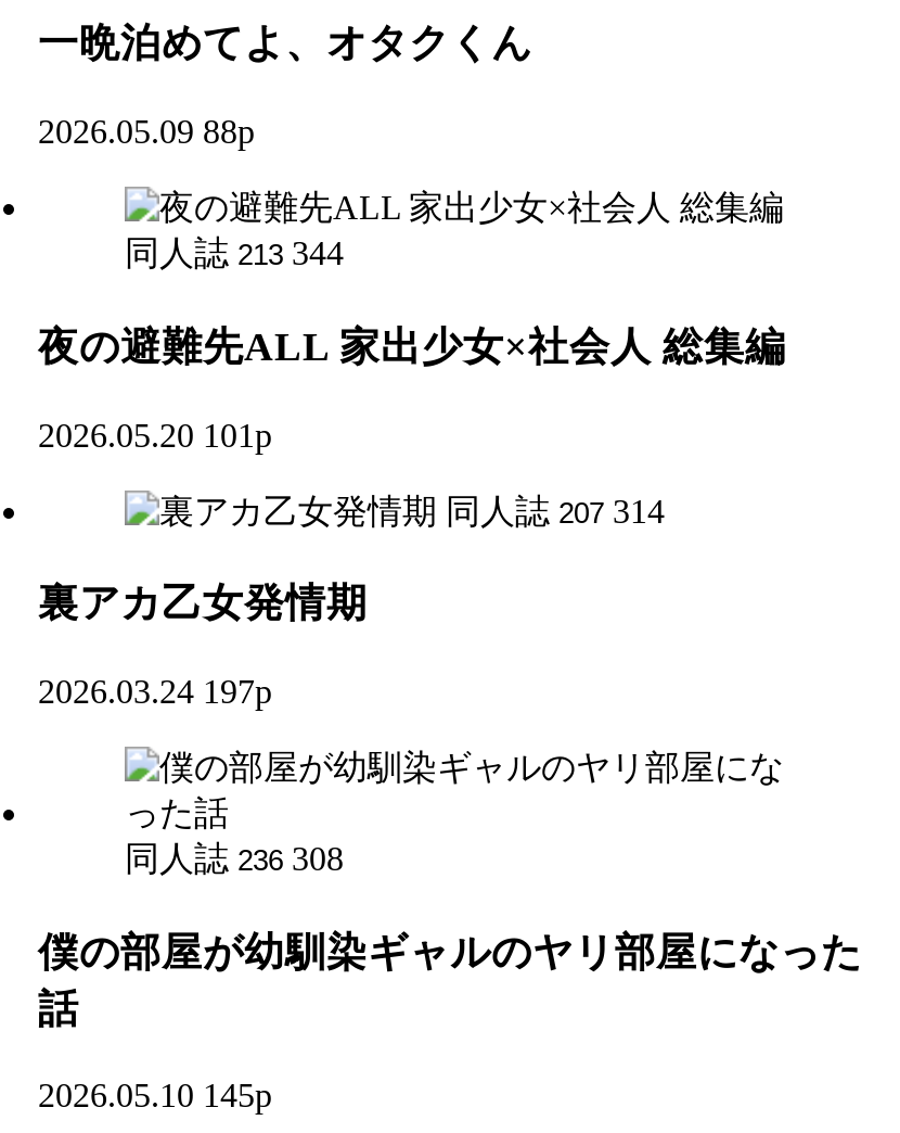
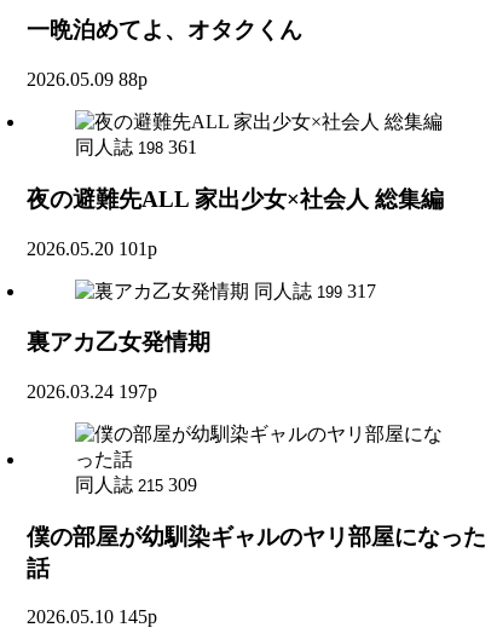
[125,235,344,272] 同人誌 213 344 -> [75,137,197,157] 同人誌 198 361
[446,492,665,529] 同人誌 207 314 -> [254,280,376,301] 同人誌 199 317
[125,840,344,877] 同人誌 236 308 -> [75,474,197,495] 同人誌 215 309

